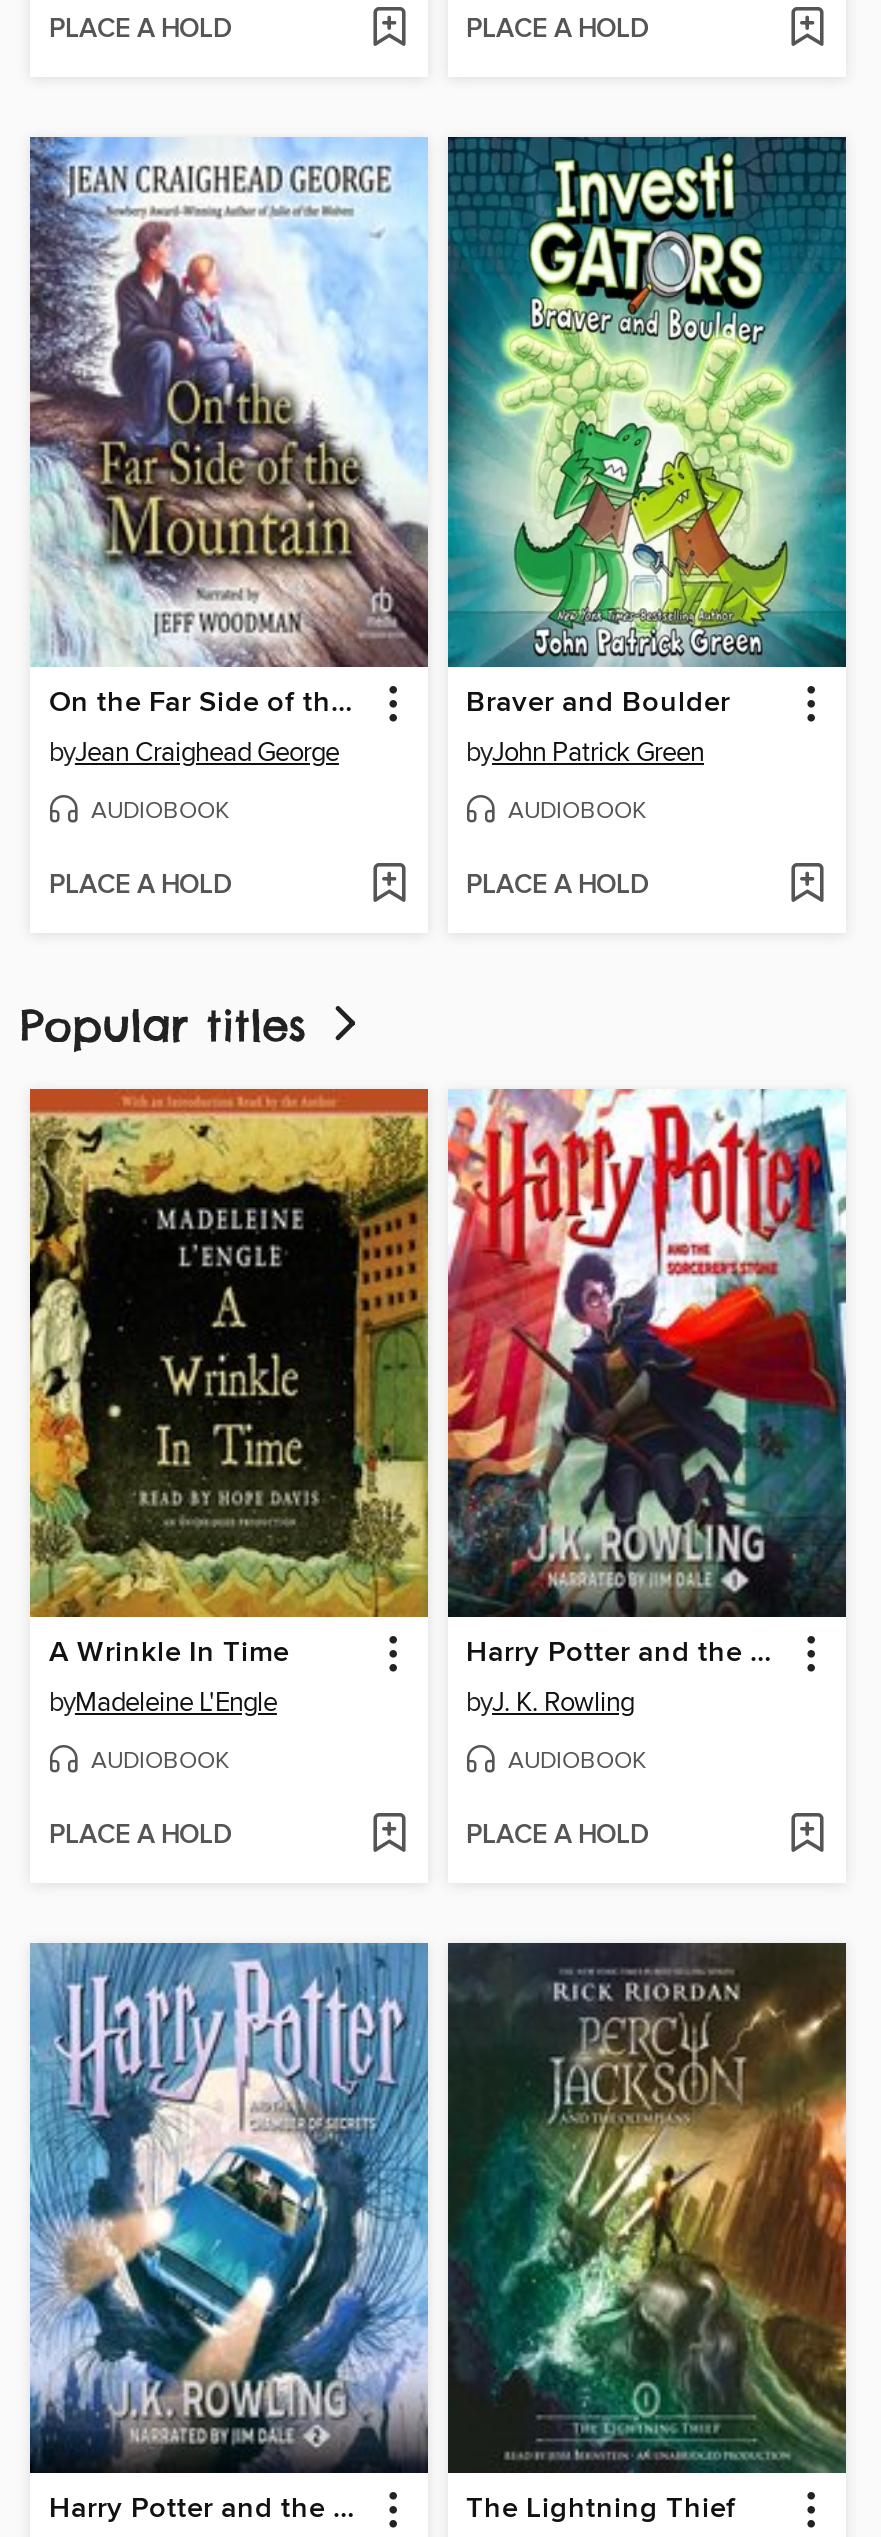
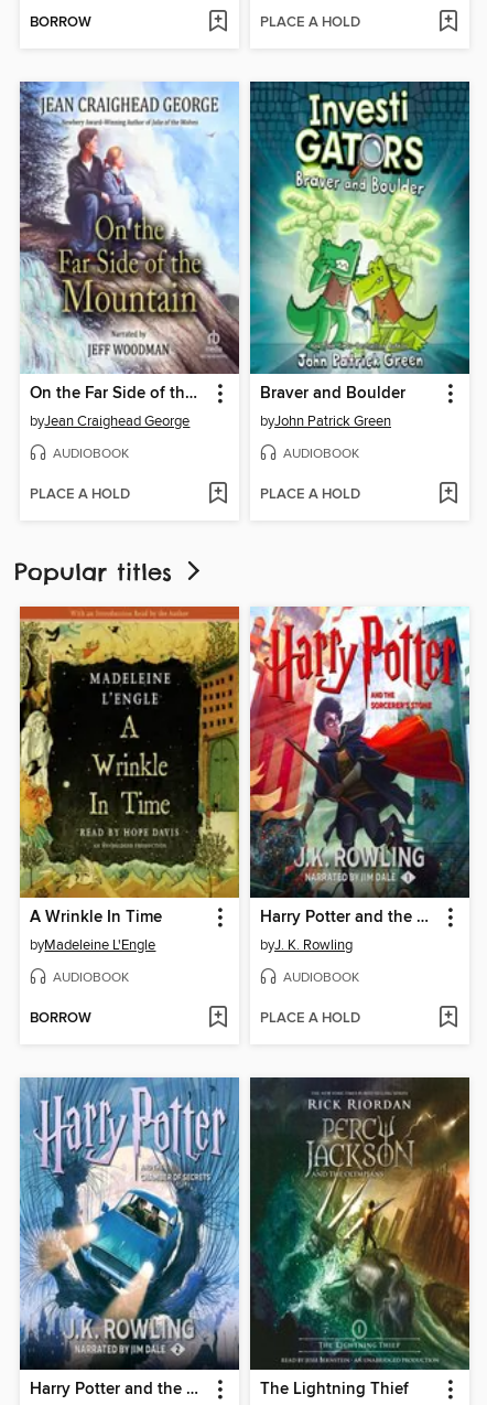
[49,13,231,47] PLACE A HOLD -> [30,13,92,32] BORROW
[49,1819,231,1853] PLACE A HOLD -> [30,1009,92,1028] BORROW

